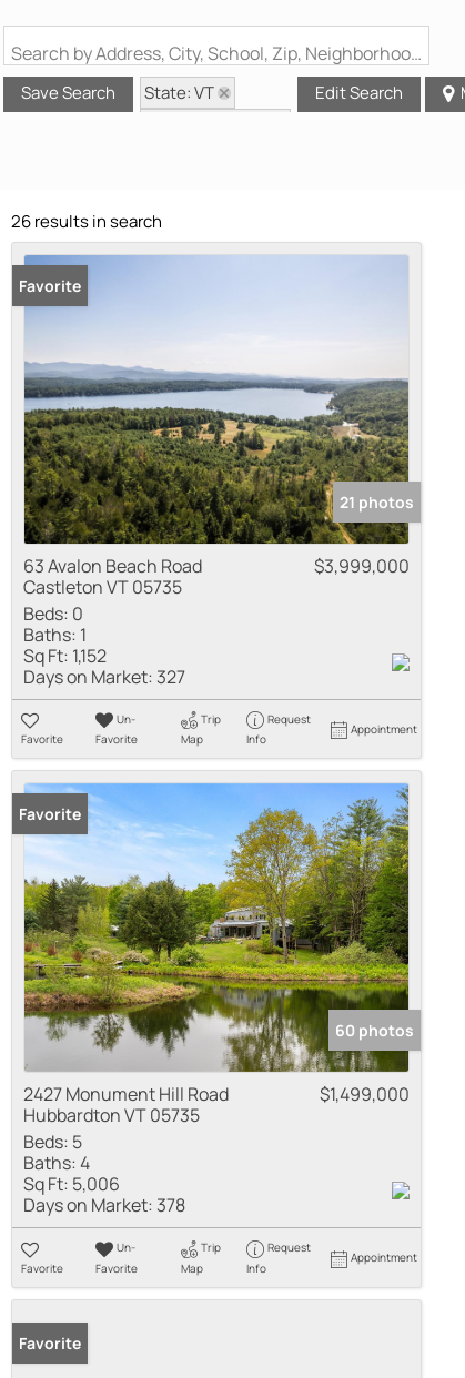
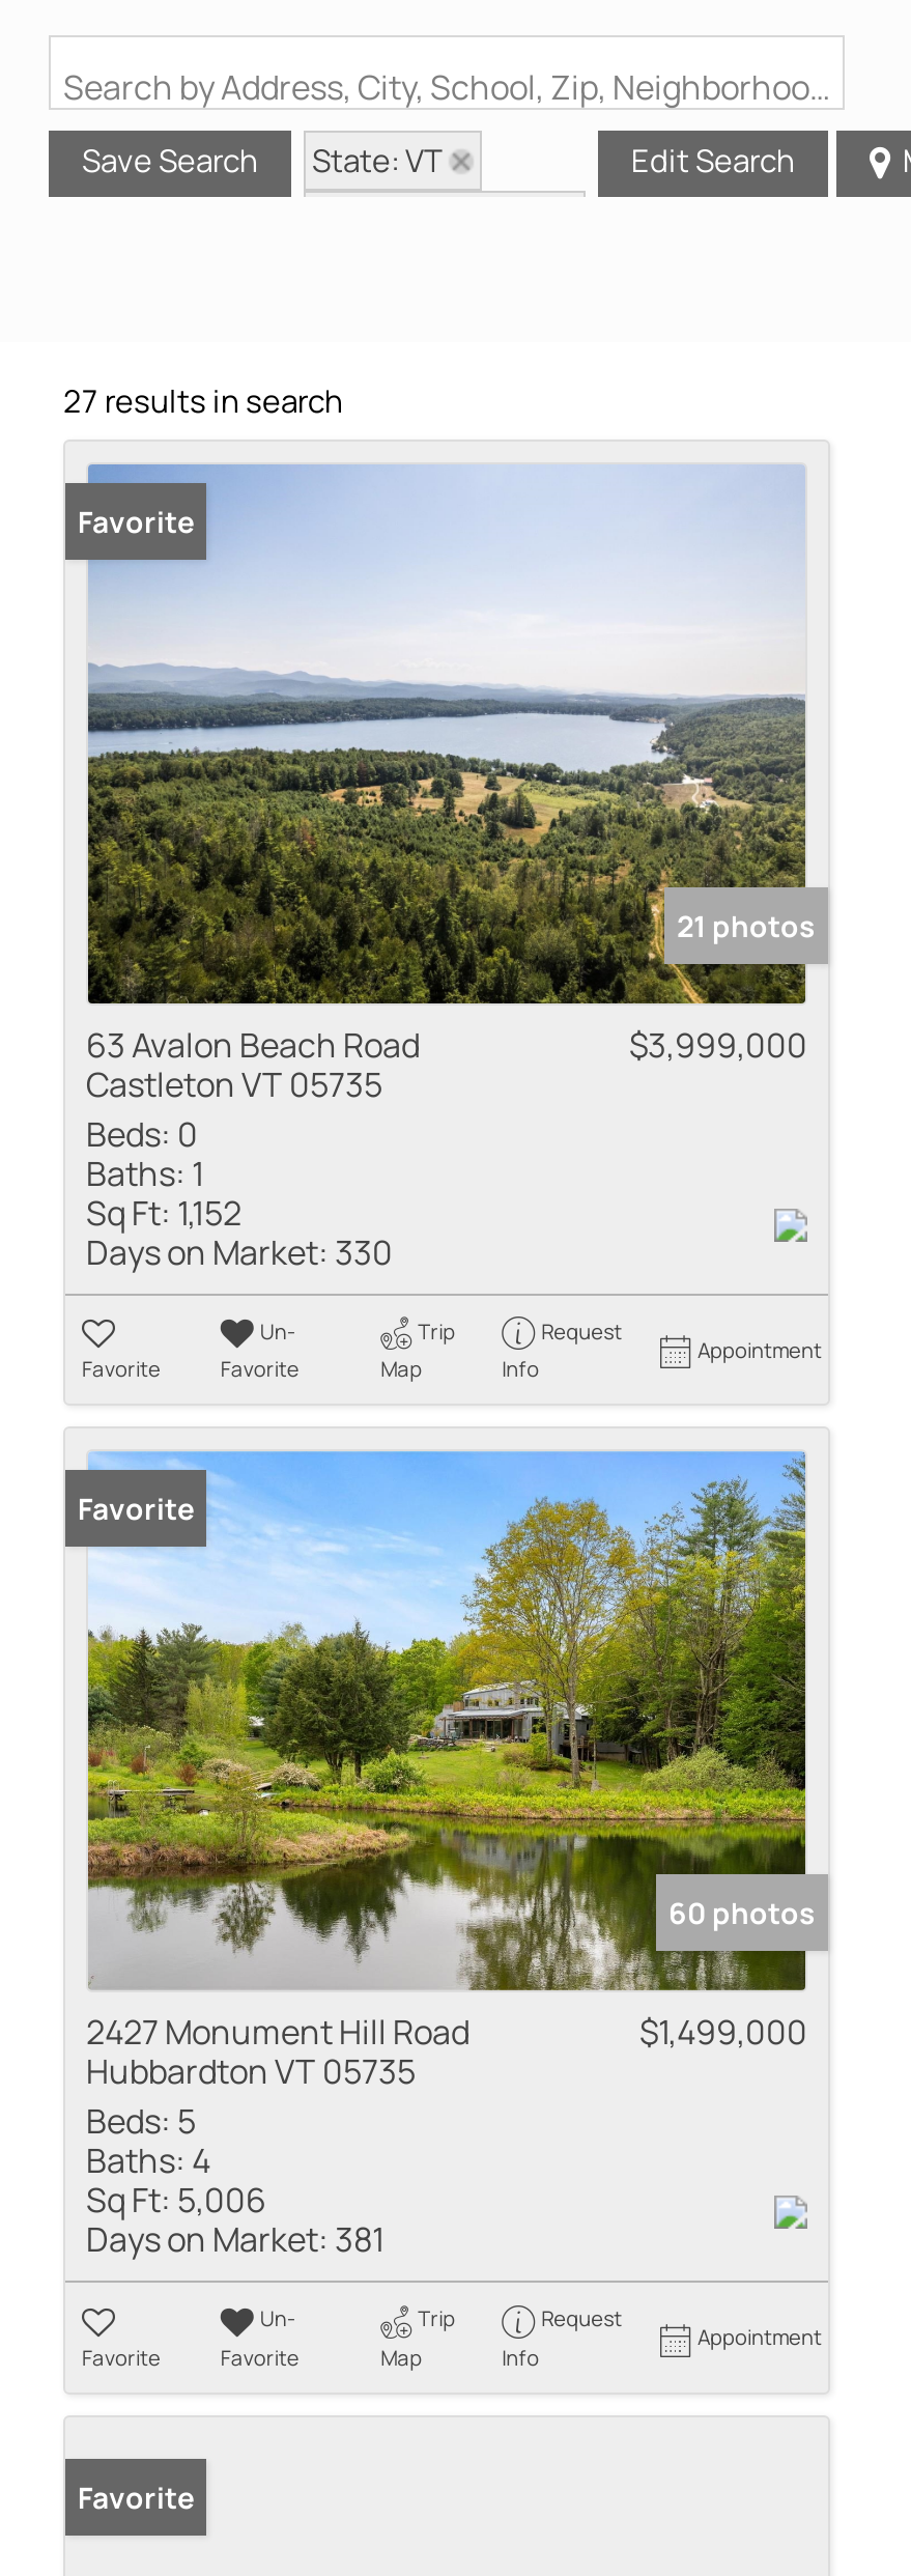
[11,210,162,233] 26 results in search -> [63,379,343,423] 27 results in search
[23,665,185,689] Days on Market: 327 -> [86,1229,393,1275] Days on Market: 330
[23,1193,185,1217] Days on Market: 378 -> [86,2217,385,2263] Days on Market: 381

